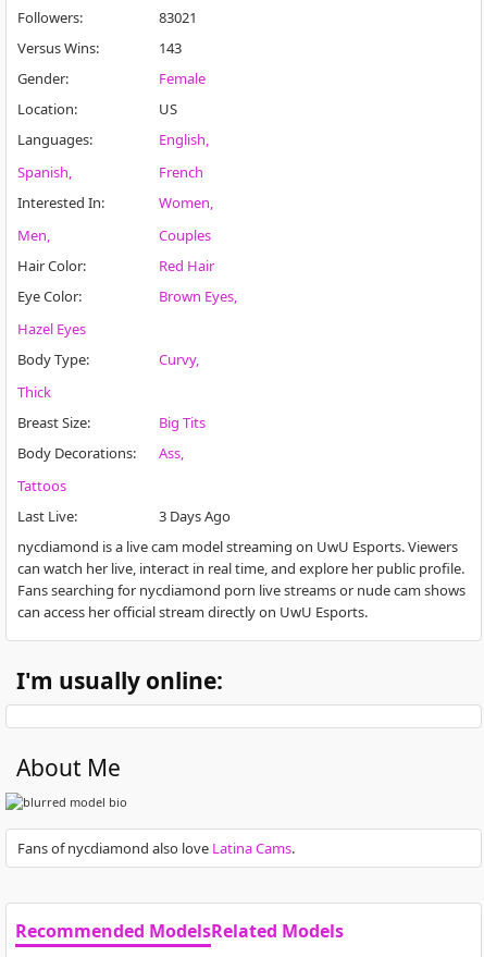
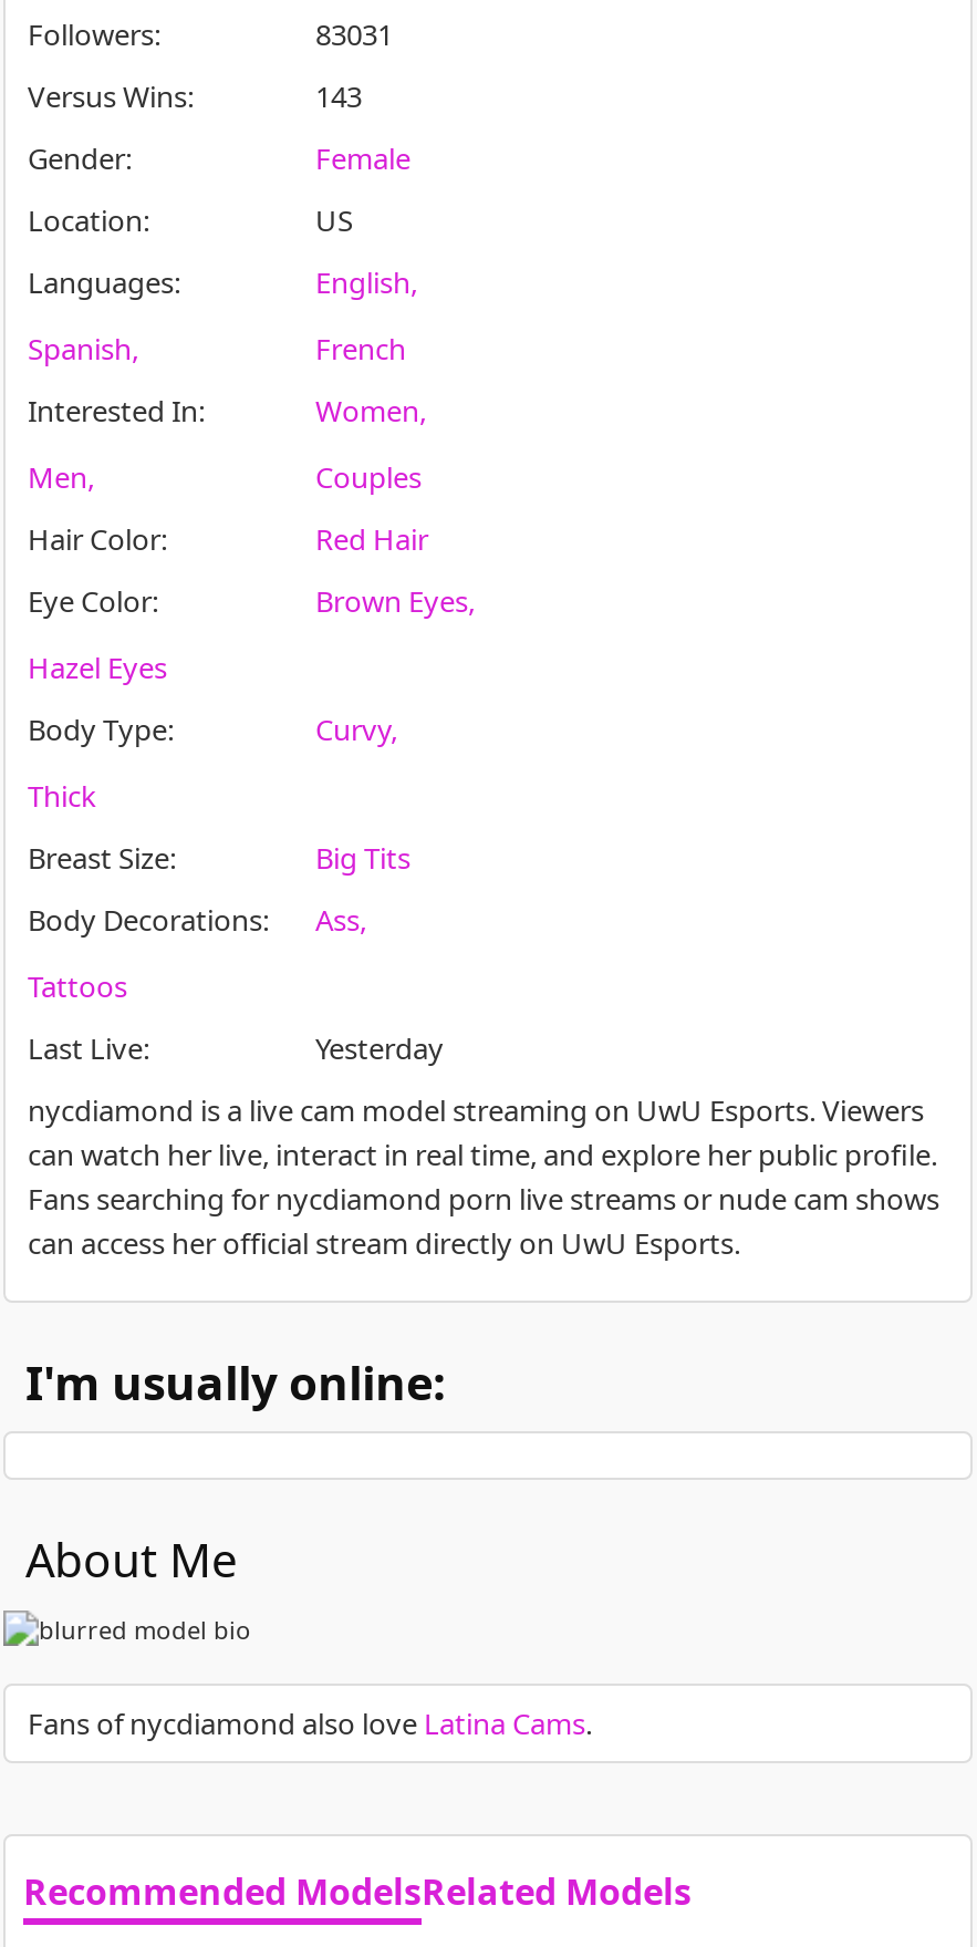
[159,7,197,27] 83021 -> [315,14,393,54] 83031
[159,506,231,526] 3 Days Ago -> [315,1028,444,1068] Yesterday

